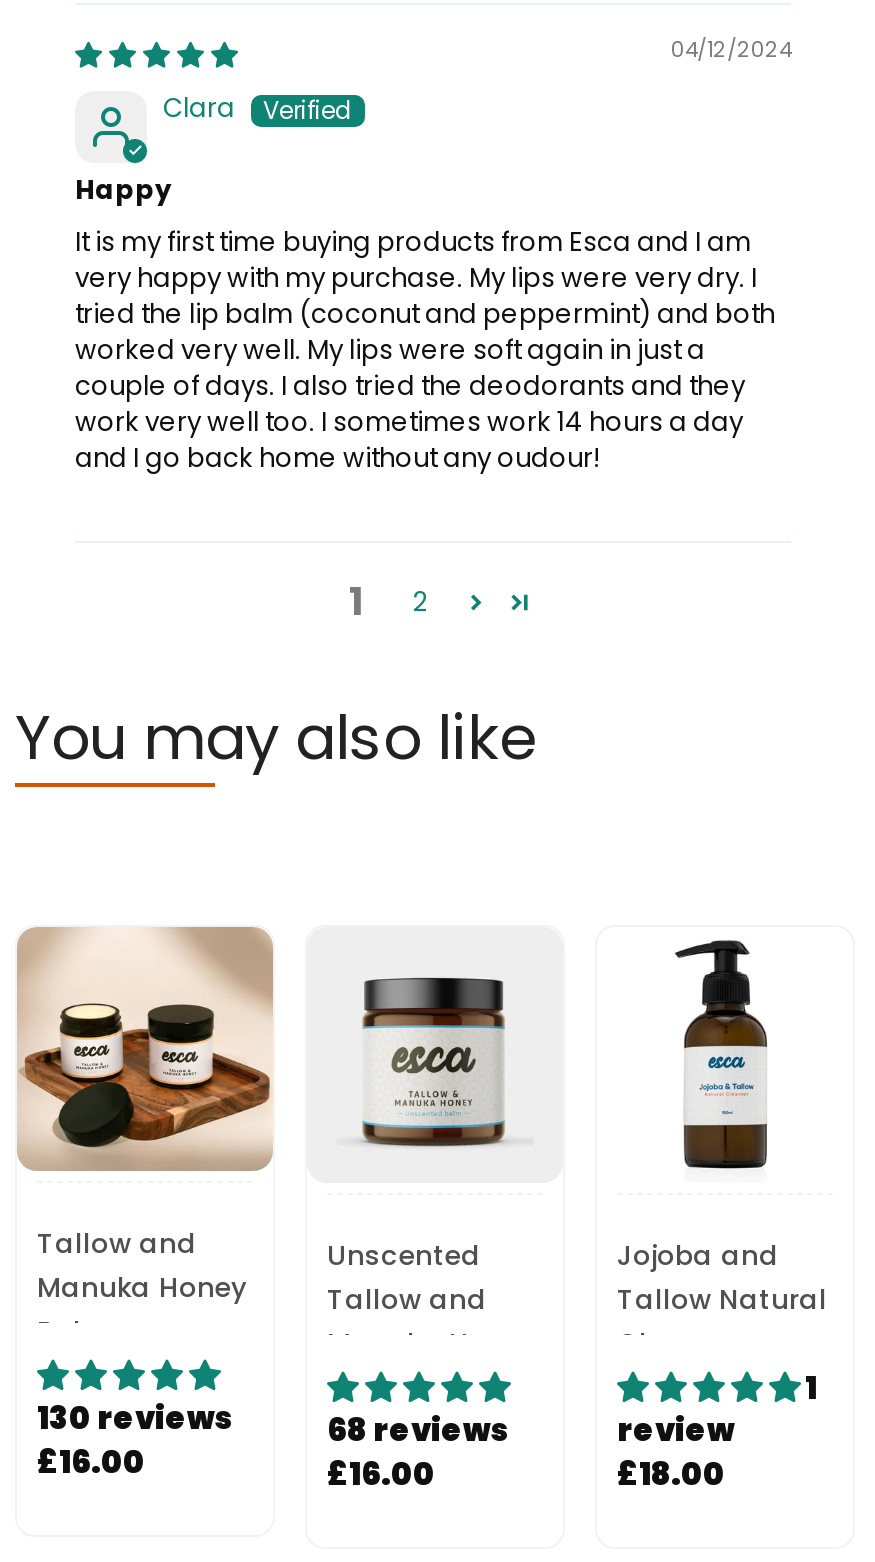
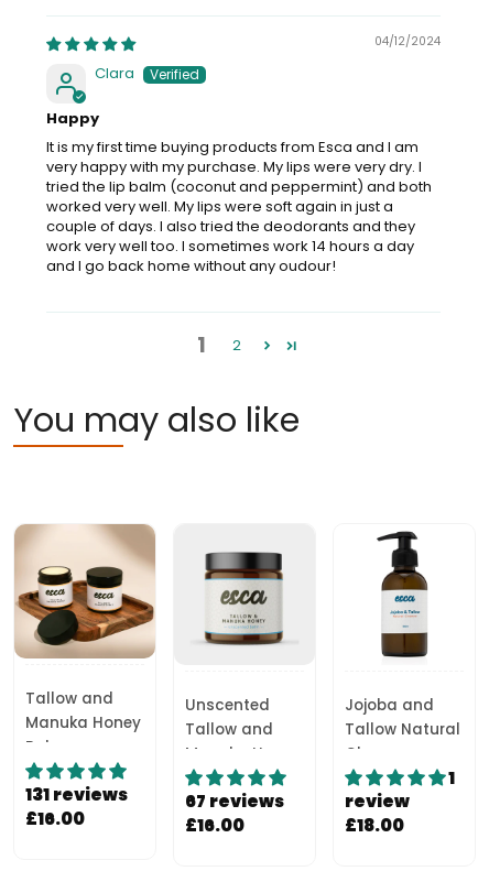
[37,1397,233,1439] 130 reviews -> [25,783,128,806] 131 reviews
[327,1410,509,1452] 68 reviews -> [185,790,284,813] 67 reviews

